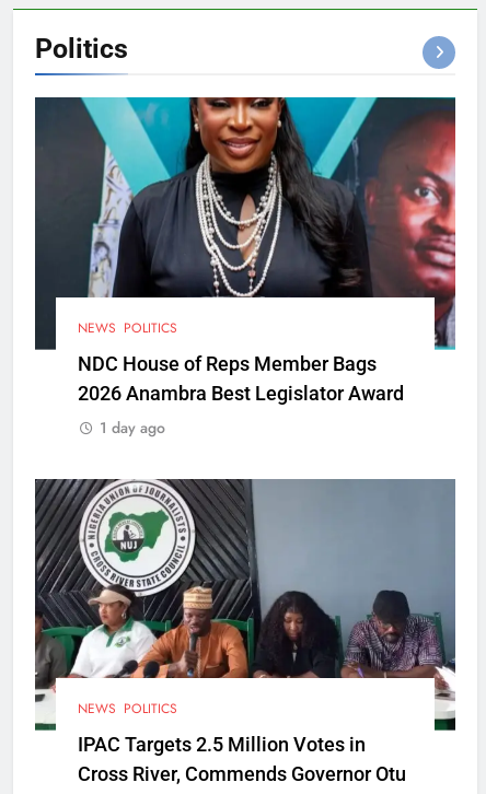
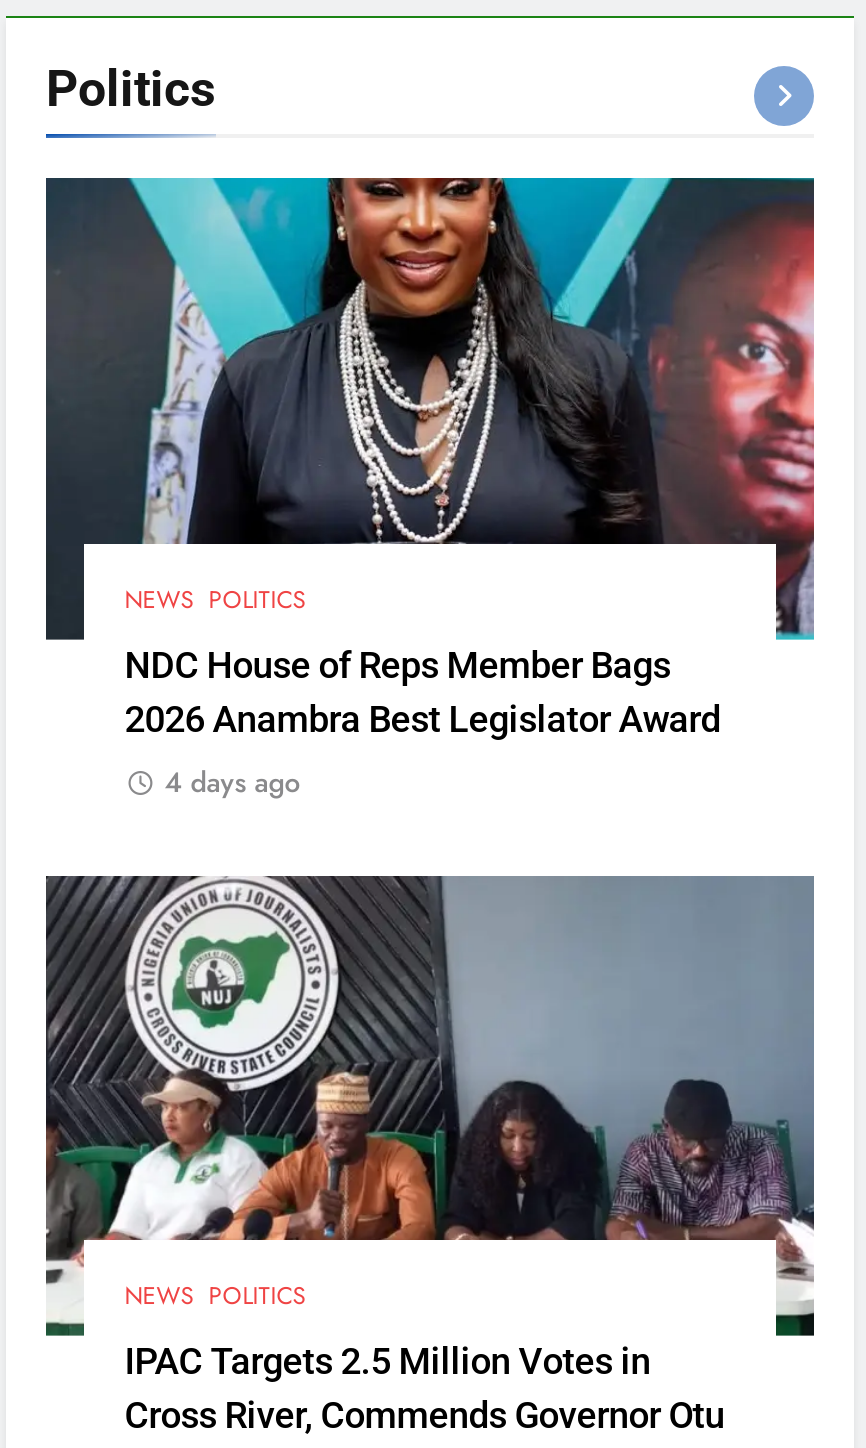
[100,416,166,438] 1 day ago -> [164,761,300,801] 4 days ago

